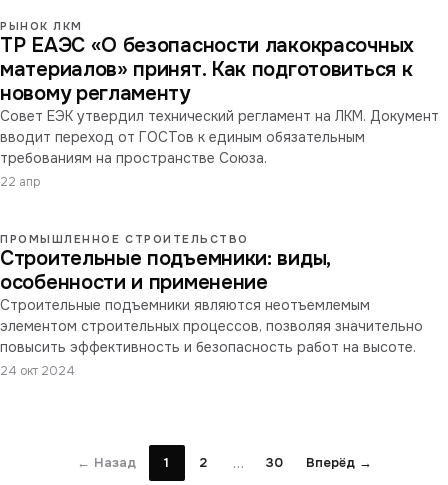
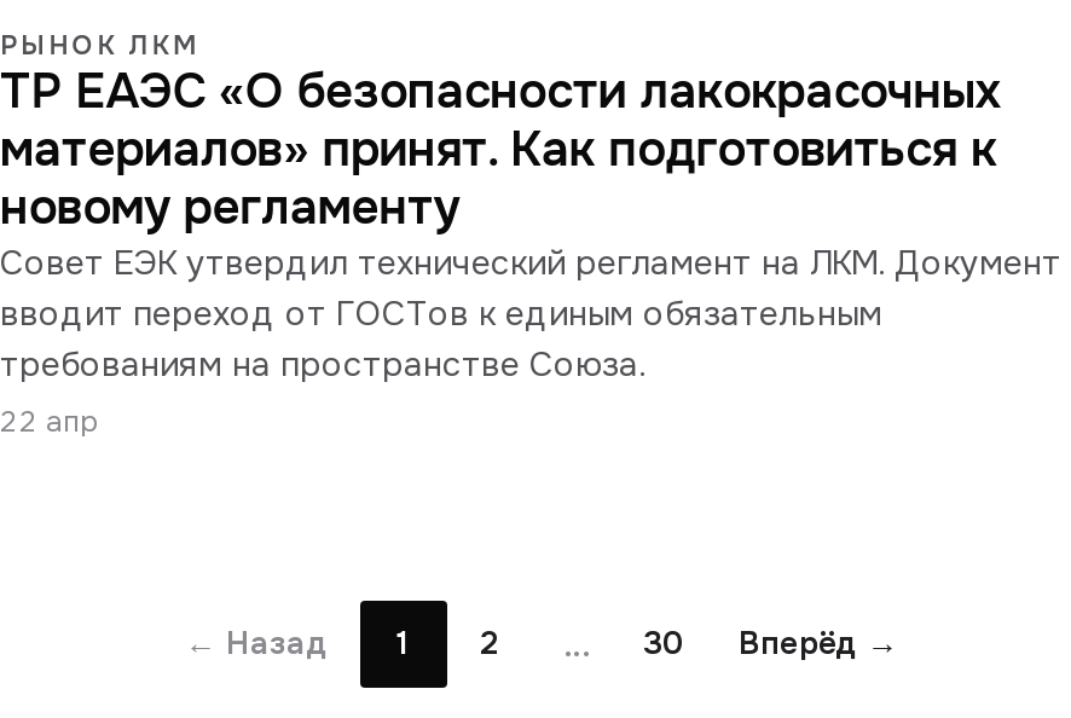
[0,232,423,379] ПРОМЫШЛЕННОЕ СТРОИТЕЛЬСТВО | Строительные подъемники: виды, | особенности и применение | Строительные подъемники являются неотъемлемым | элементом строительных процессов, позволяя значительно | повысить эффективность и безопасность работ на высоте. | 24 окт 2024 -> none

